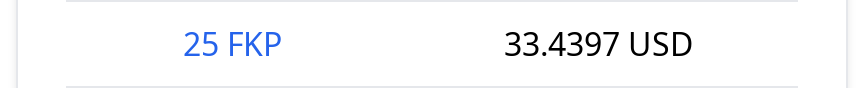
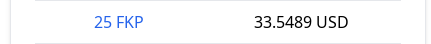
[504,22,694,66] 33.4397 USD -> [254,11,349,33] 33.5489 USD

